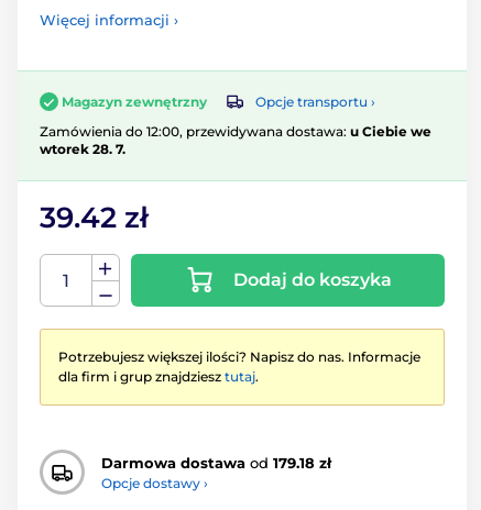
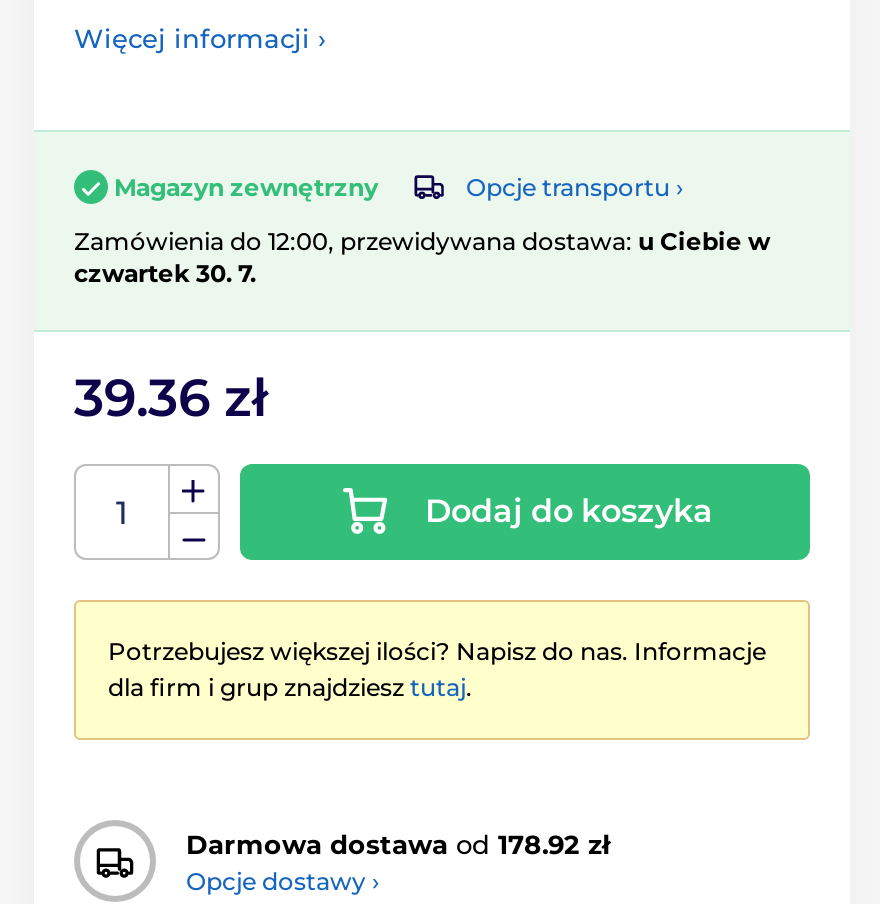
[40,123,431,157] Zamówienia do 12:00, przewidywana dostawa: u Ciebie we | wtorek 28. 7. -> [74,226,770,288] Zamówienia do 12:00, przewidywana dostawa: u Ciebie w | czwartek 30. 7.
[40,200,149,235] 39.42 zł -> [74,366,268,430] 39.36 zł
[101,454,331,471] Darmowa dostawa od 179.18 zł -> [186,827,610,859] Darmowa dostawa od 178.92 zł

